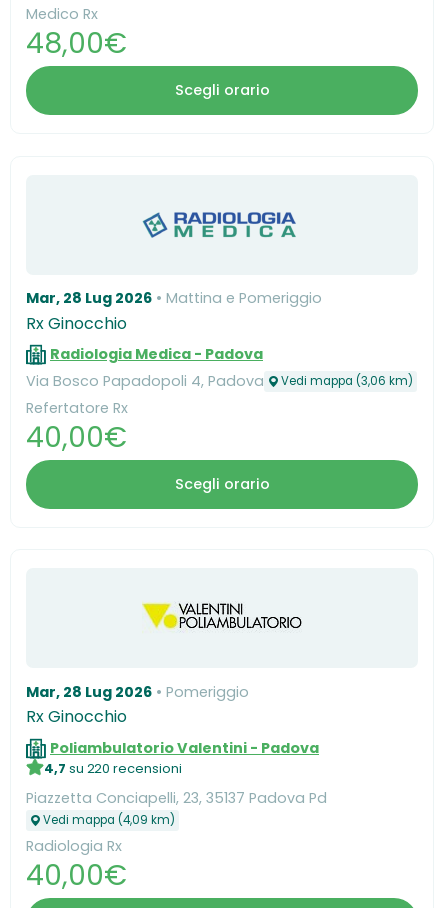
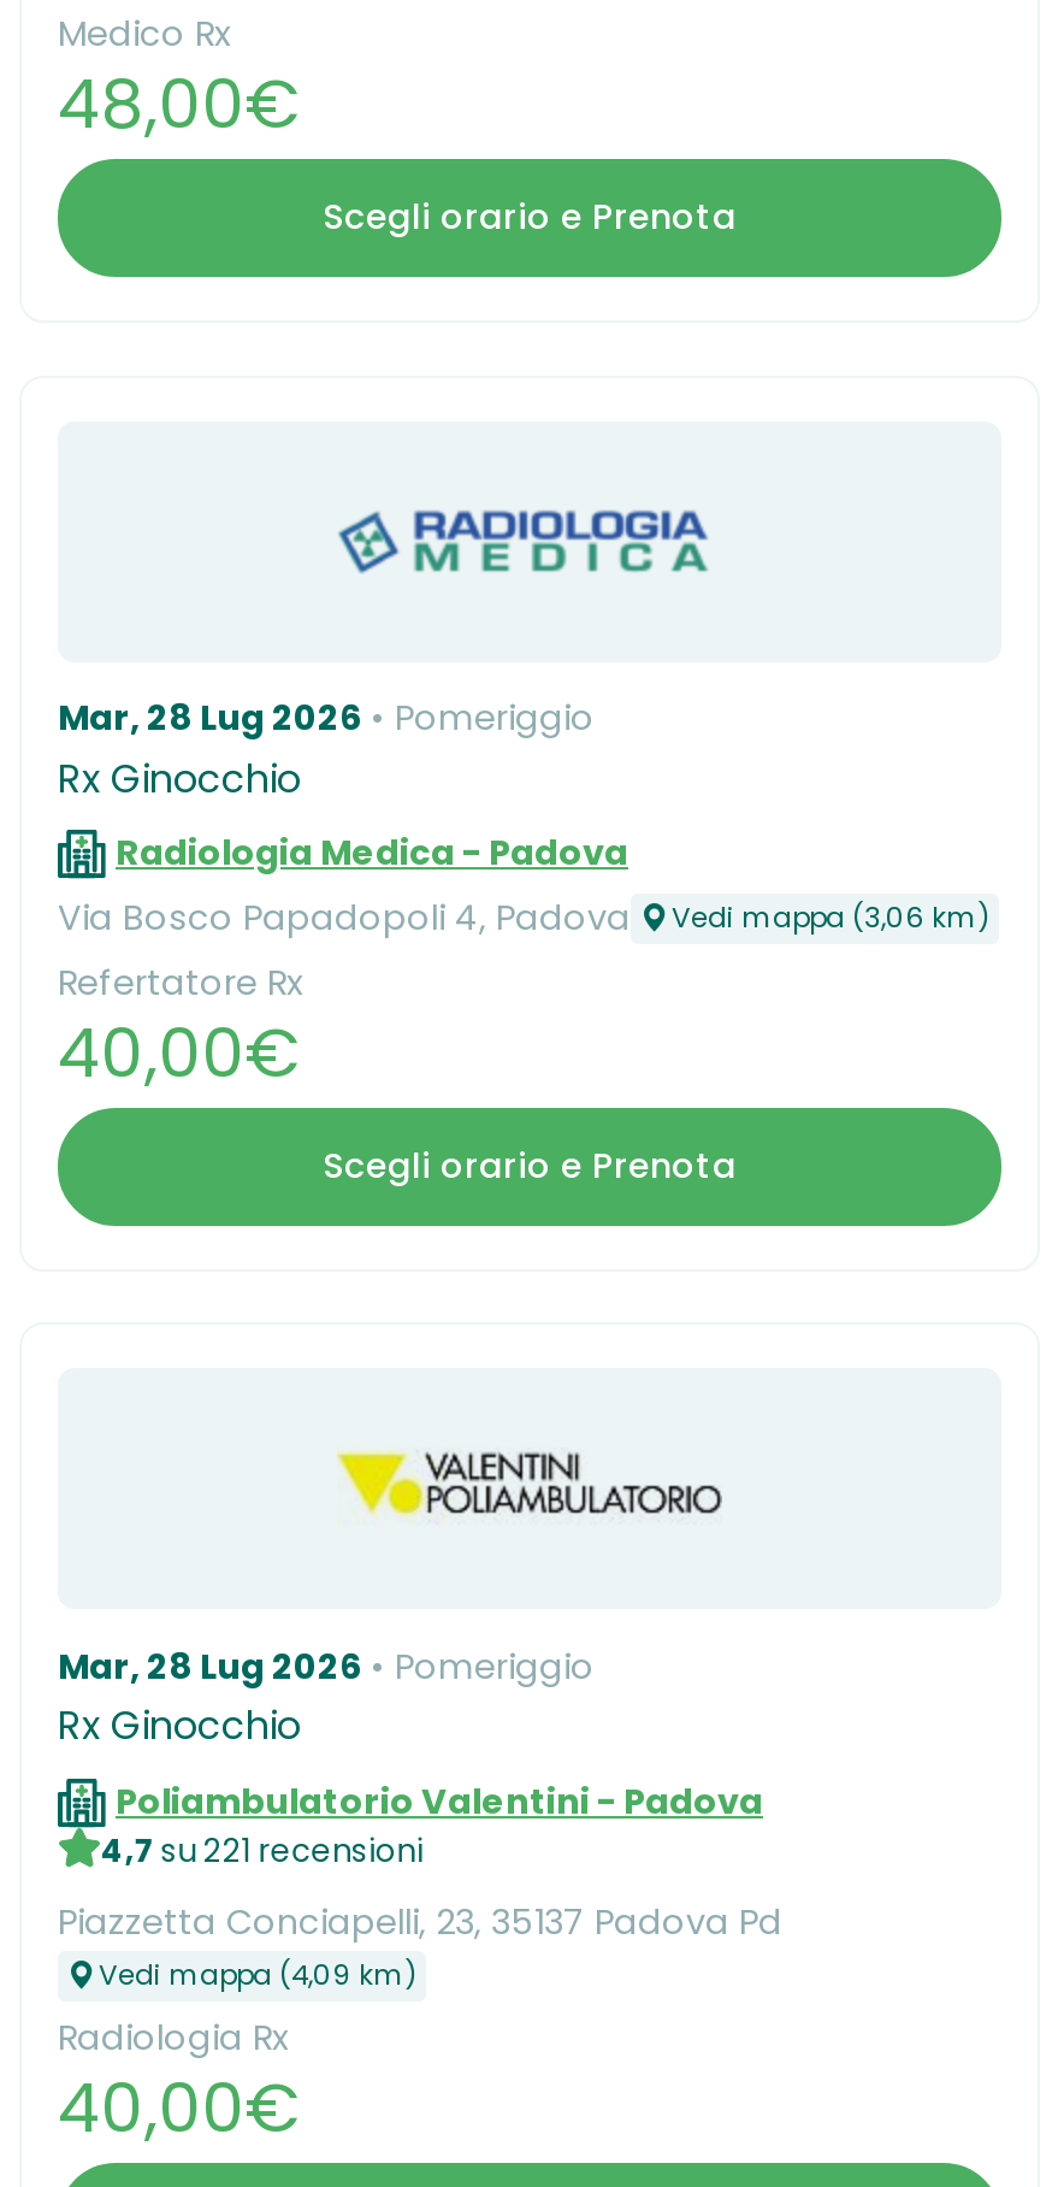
[174,80,269,100] Scegli orario -> [323,193,737,241] Scegli orario e Prenota
[166,288,322,308] Mattina e Pomeriggio -> [395,694,595,742] Pomeriggio
[174,474,269,494] Scegli orario -> [323,1141,737,1189] Scegli orario e Prenota
[44,758,182,777] 4,7 su 220 recensioni -> [101,1827,423,1873] 4,7 su 221 recensioni

